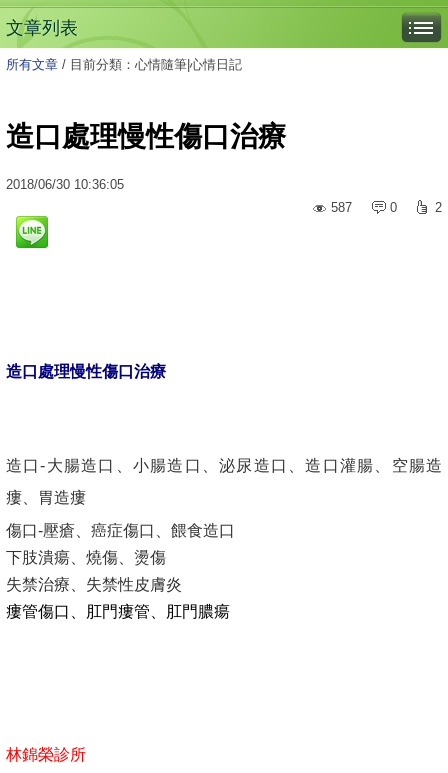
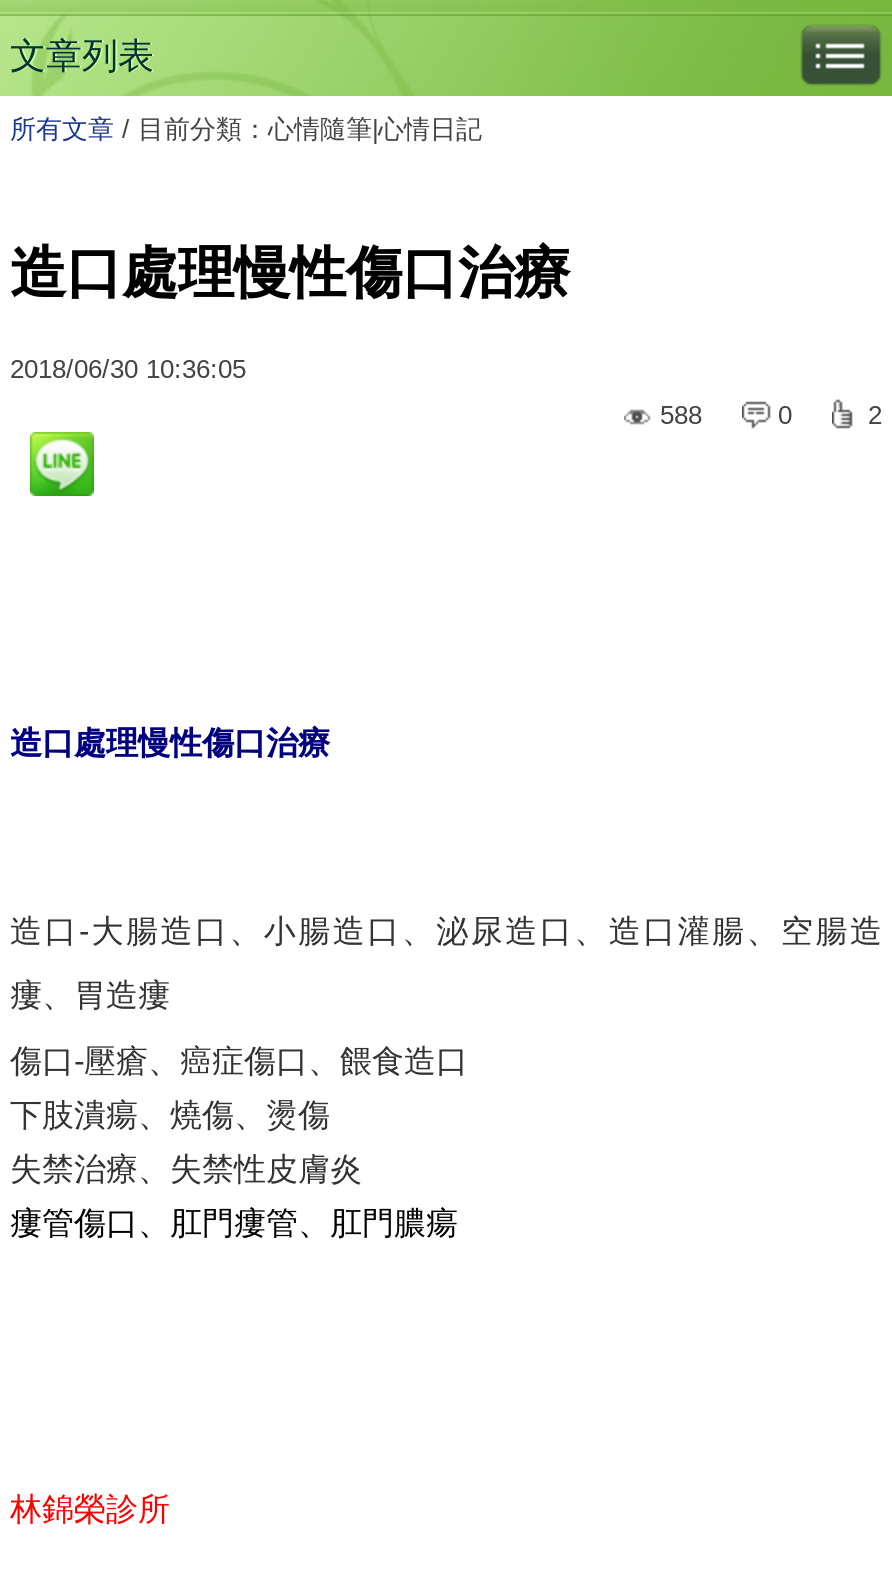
[331,200,352,215] 587 -> [660,400,702,430] 588

